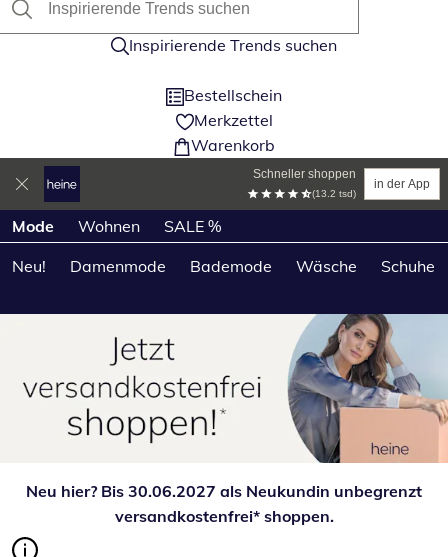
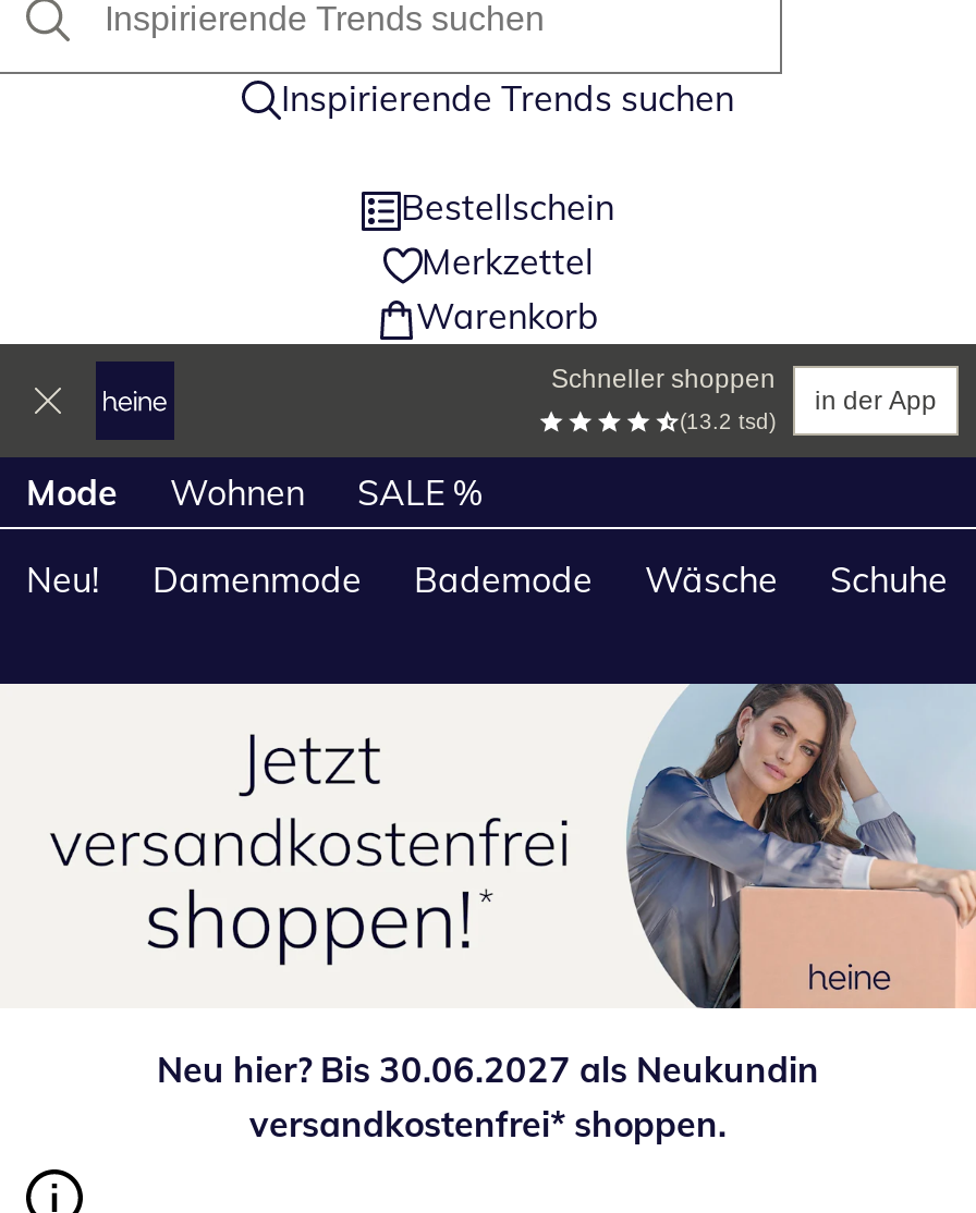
[26,481,422,501] Neu hier? Bis 30.06.2027 als Neukundin unbegrenzt -> [157,1048,819,1091] Neu hier? Bis 30.06.2027 als Neukundin

